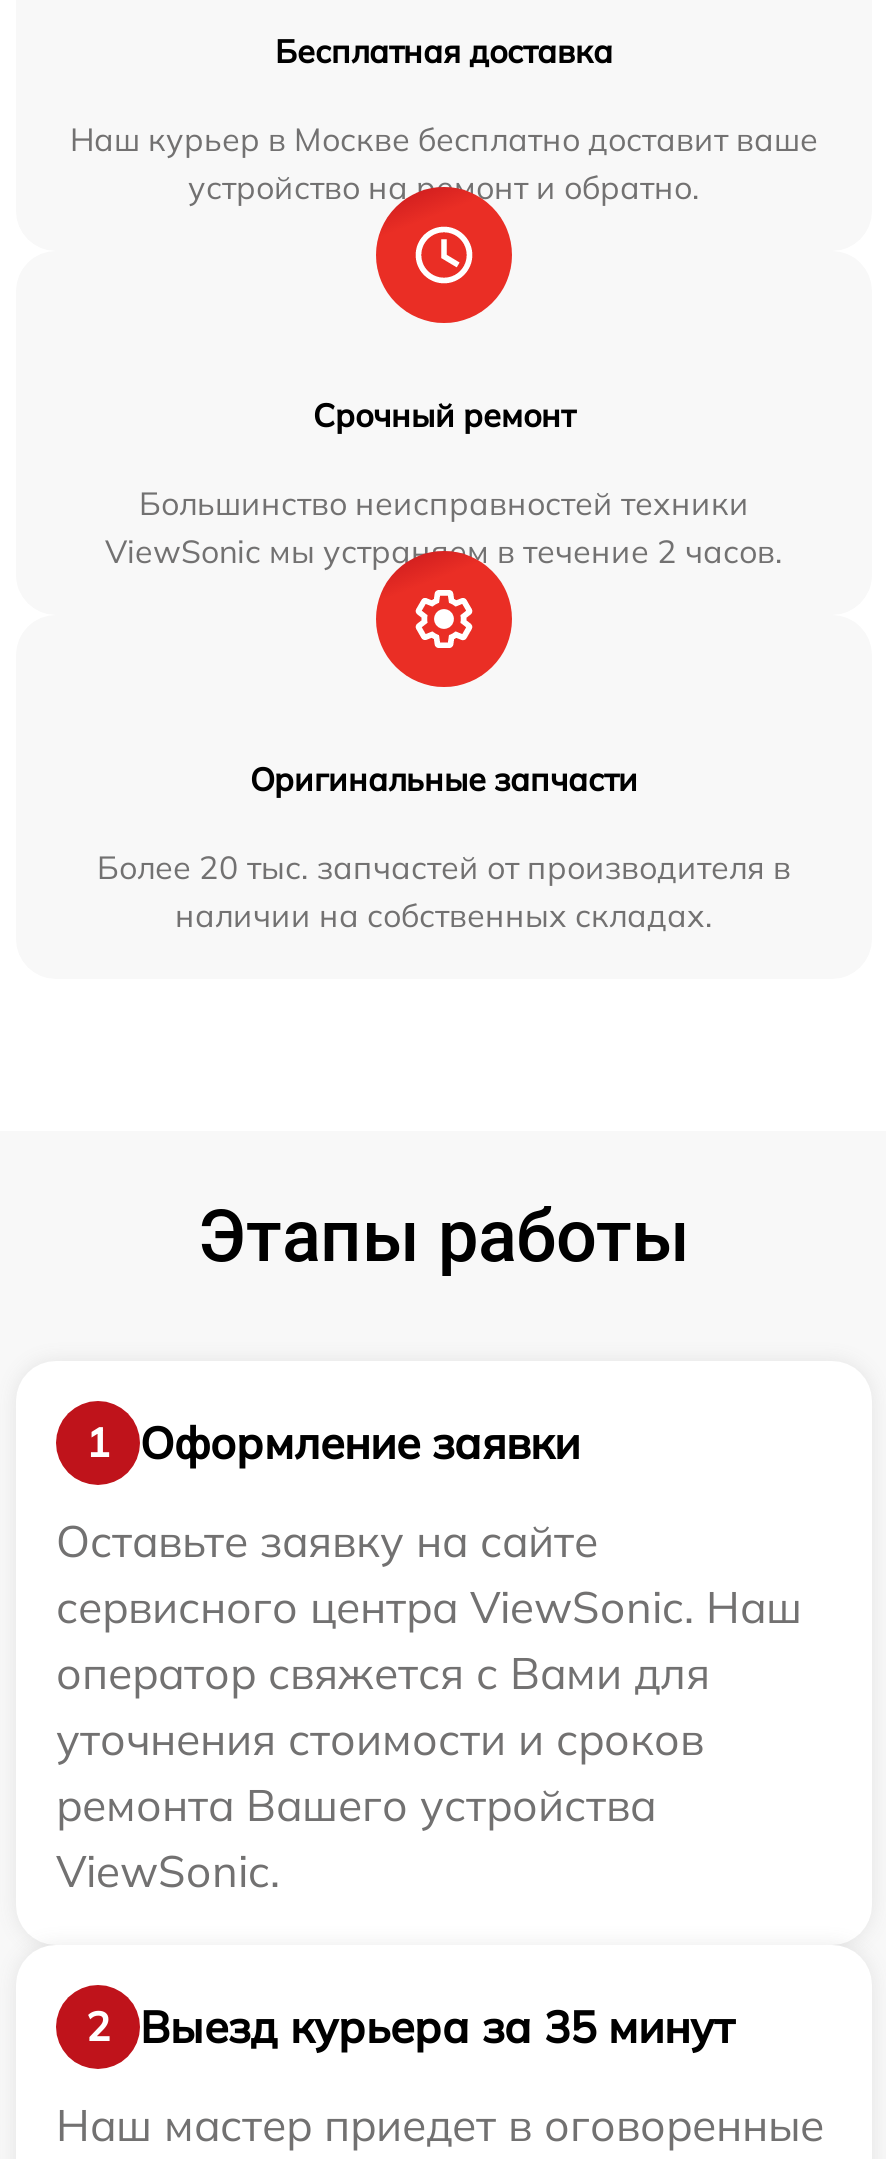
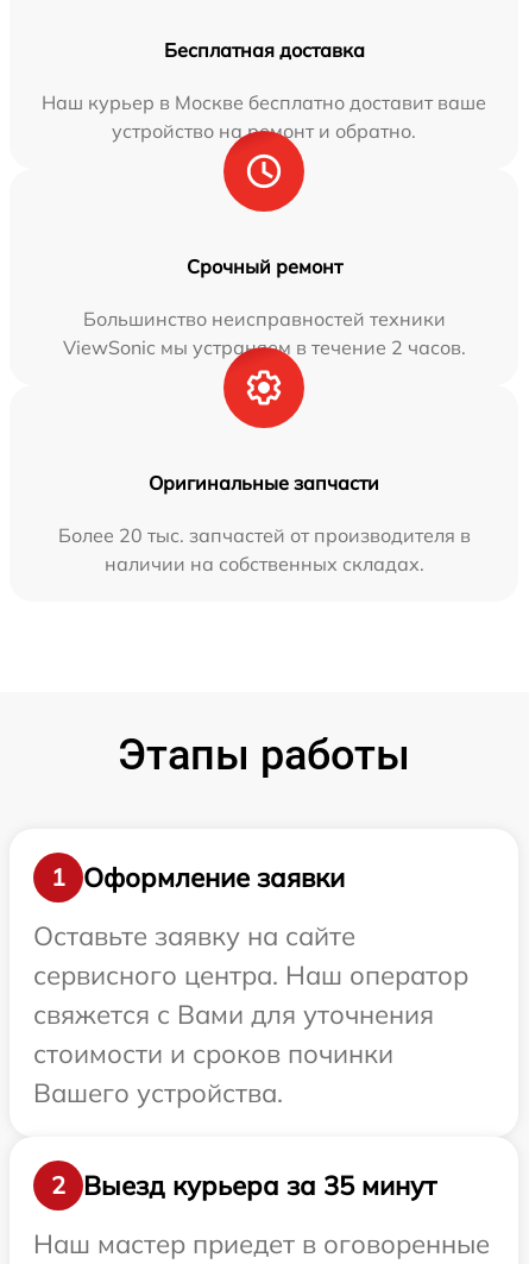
[56,1579,802,1899] сервисного центра ViewSonic. Наш | оператор свяжется с Вами для | уточнения стоимости и сроков | ремонта Вашего устройства | ViewSonic. -> [33,959,468,1110] сервисного центра. Наш оператор | свяжется с Вами для уточнения | стоимости и сроков починки | Вашего устройства.

